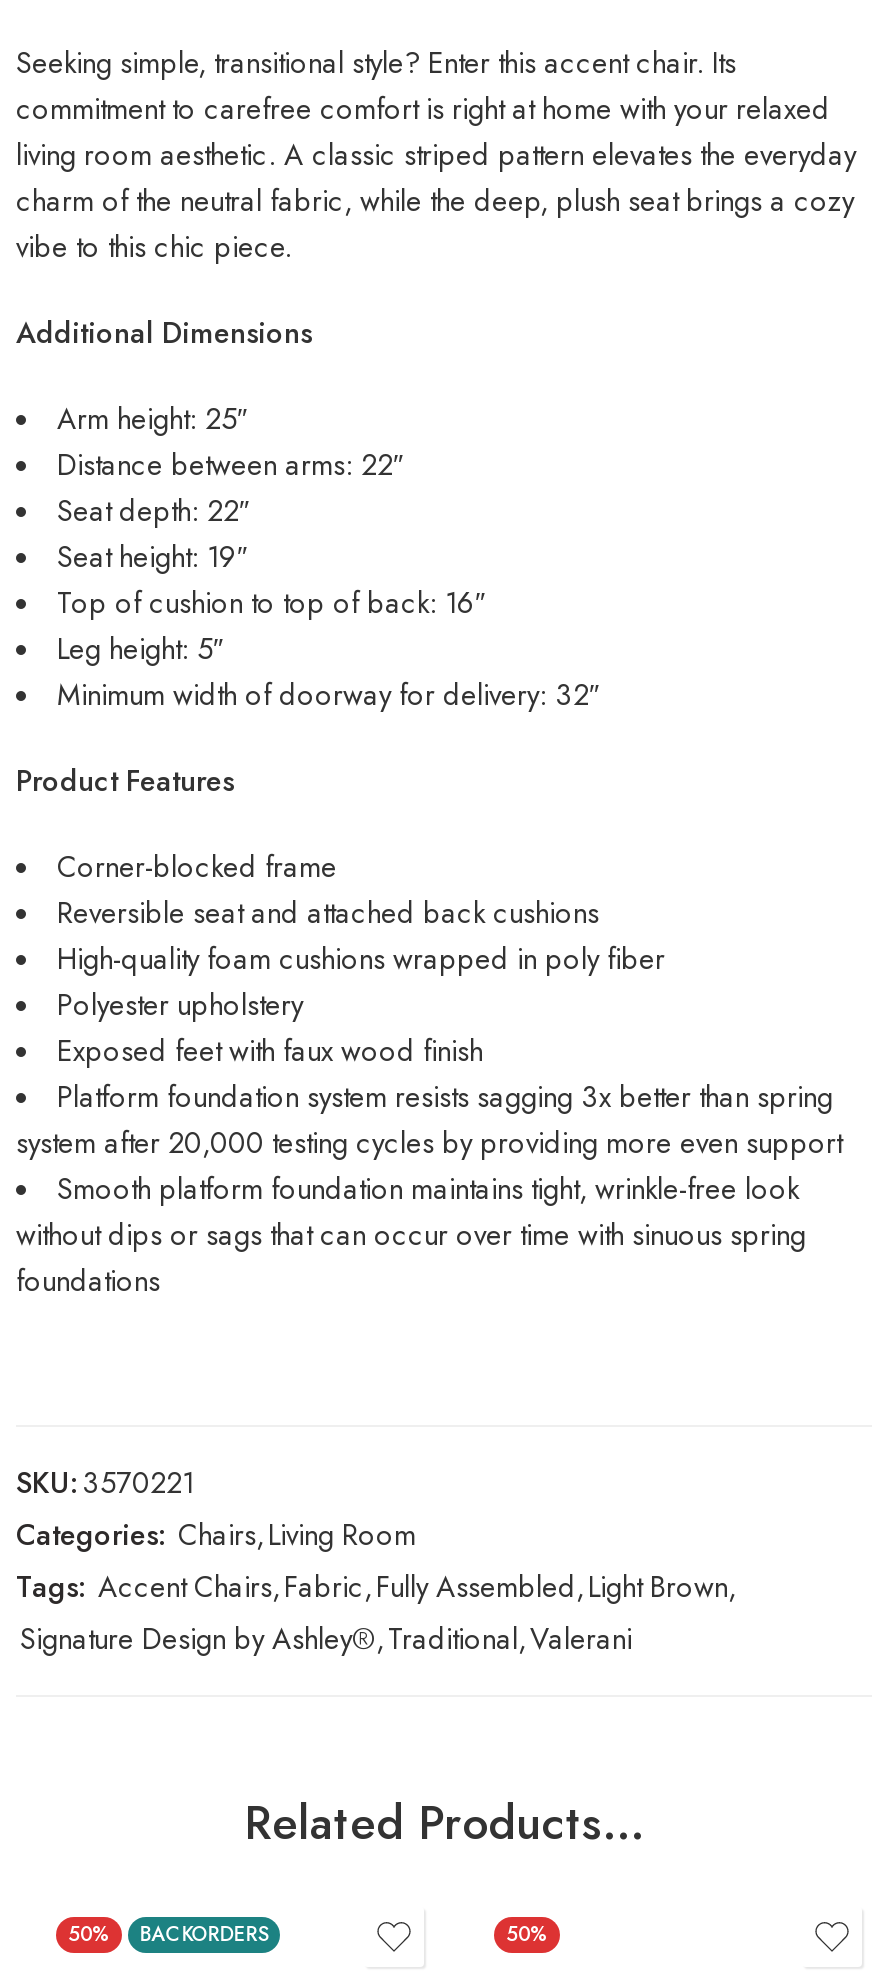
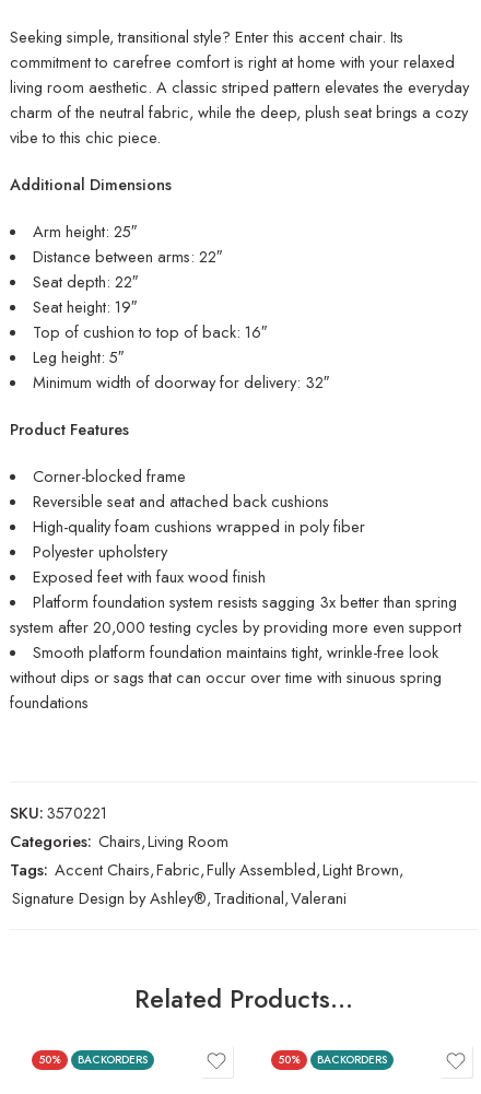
none -> [317,1052,387,1068] BACKORDERS

